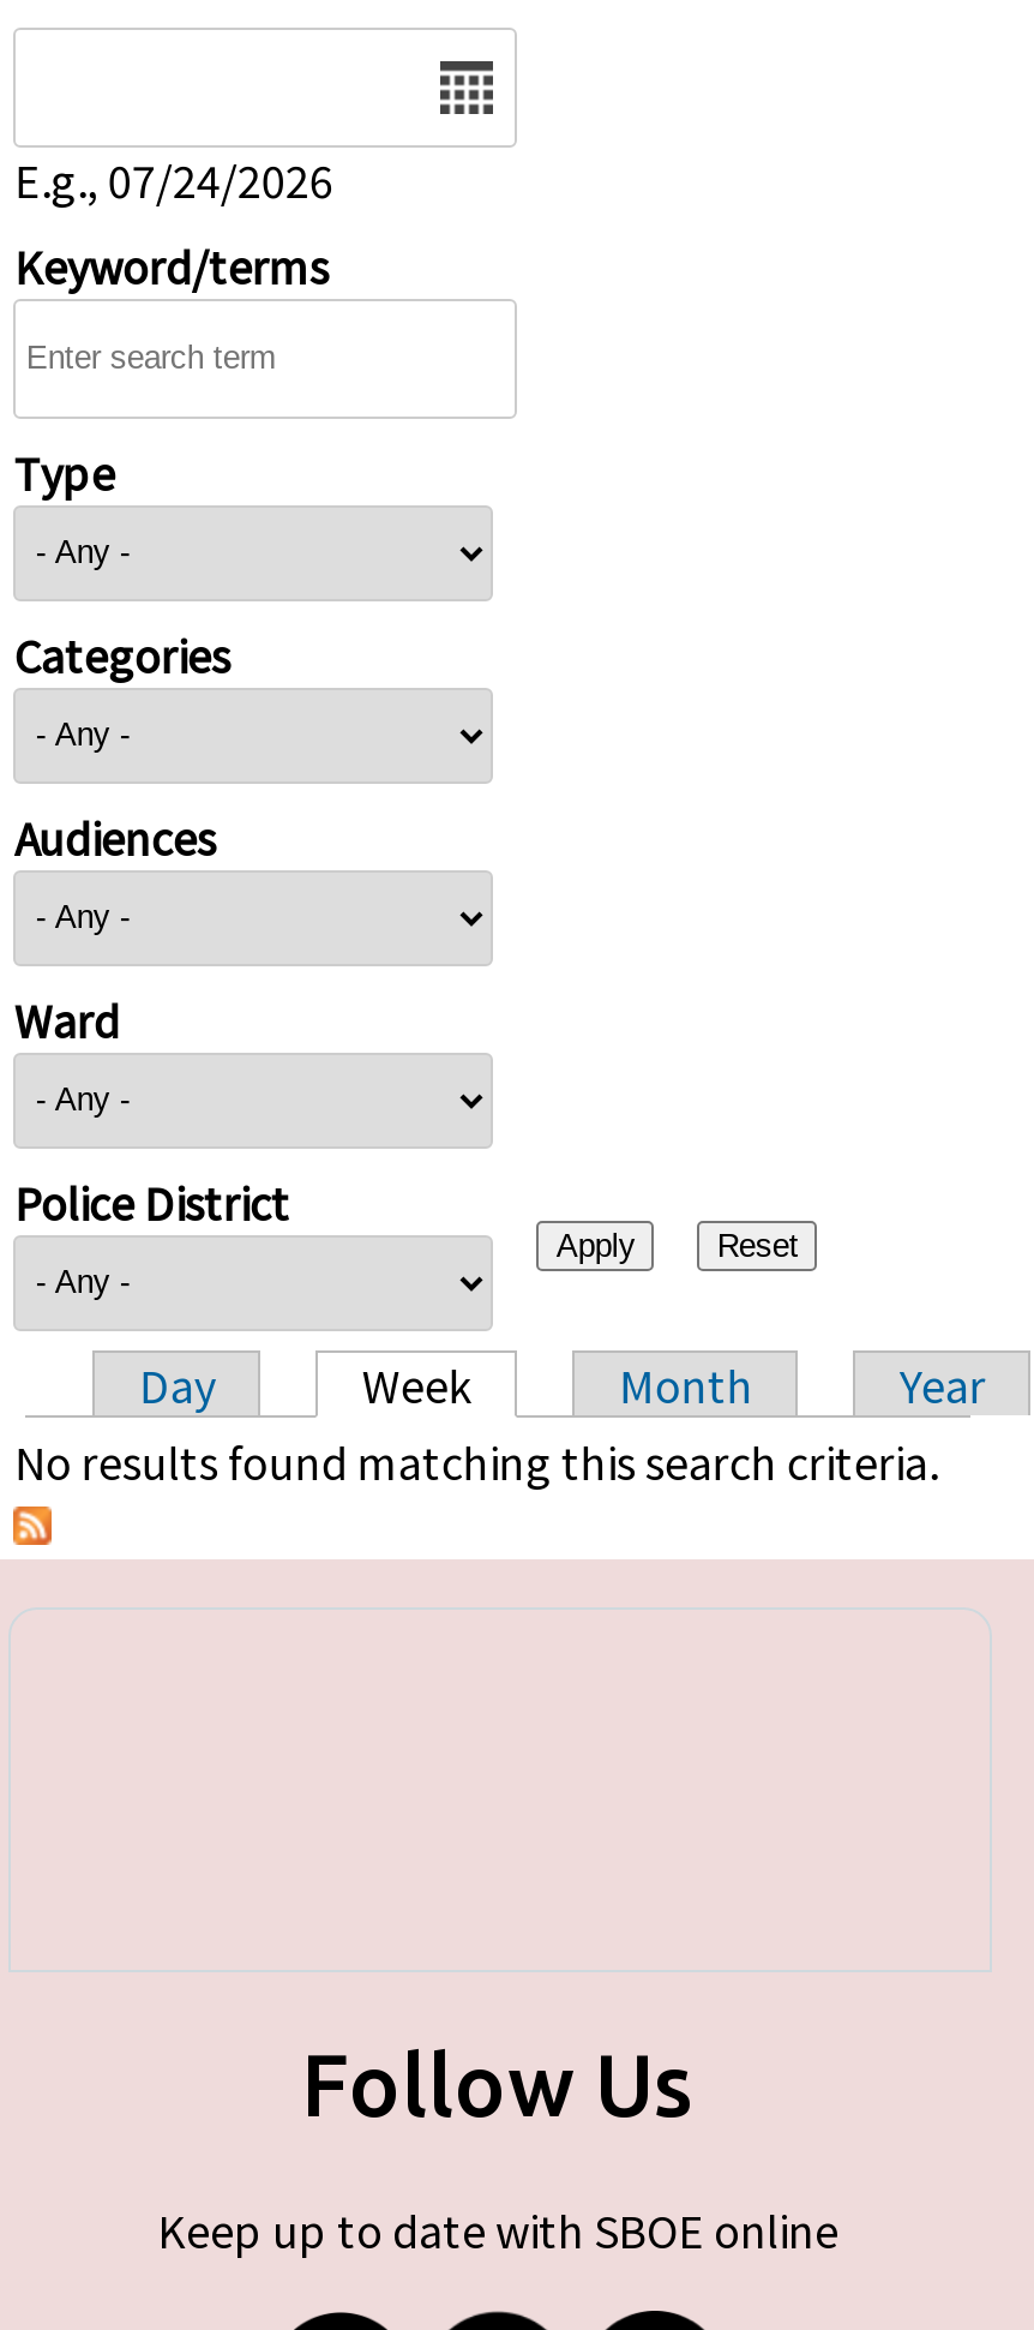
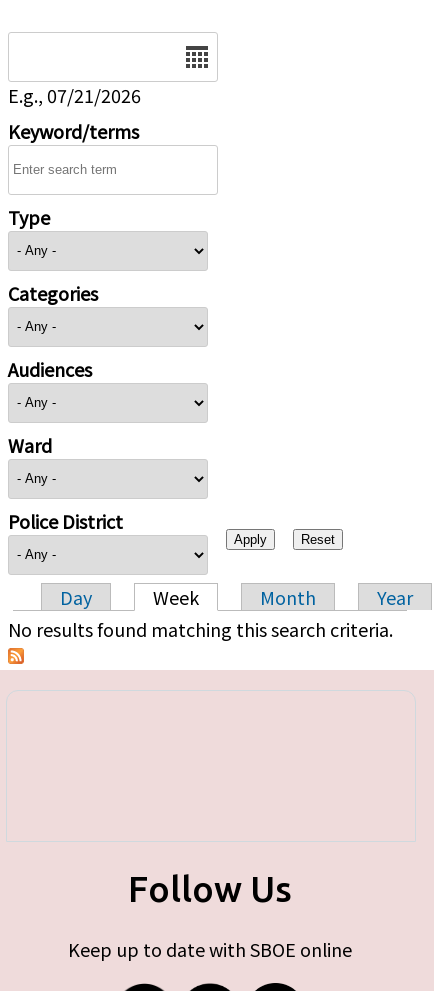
[14,146,333,209] E.g., 07/24/2026 -> [8,81,141,107] E.g., 07/21/2026

